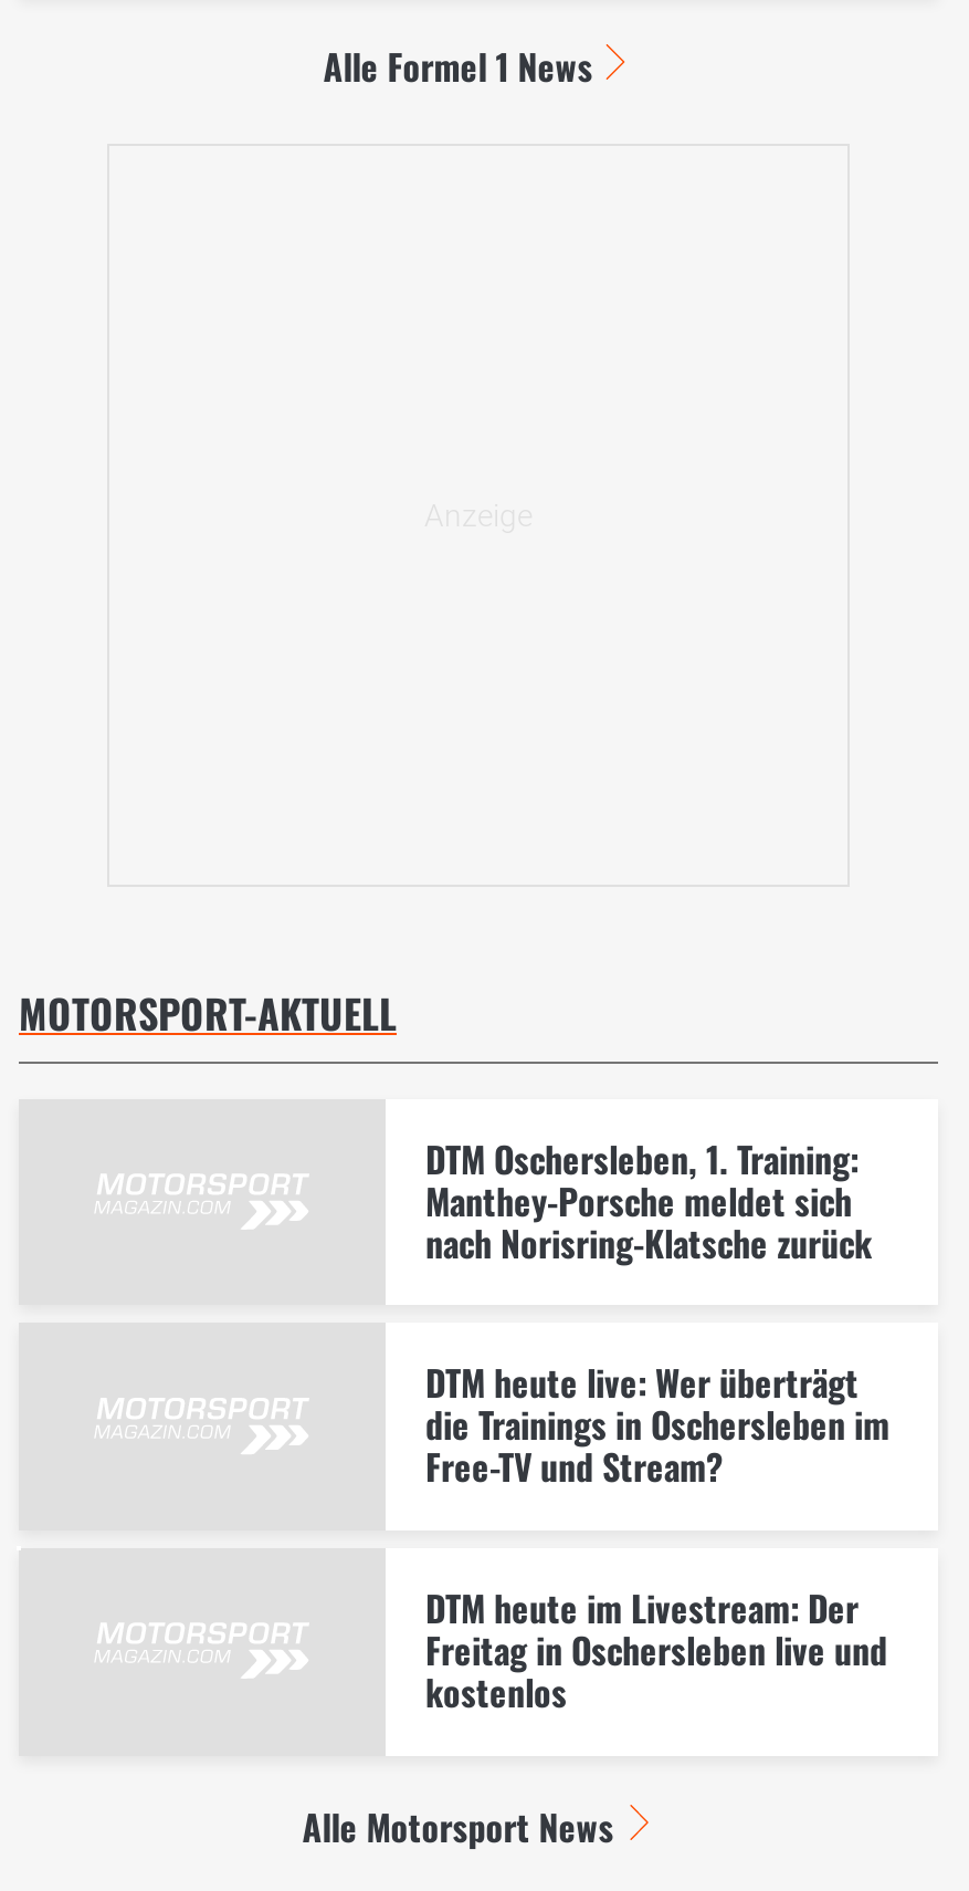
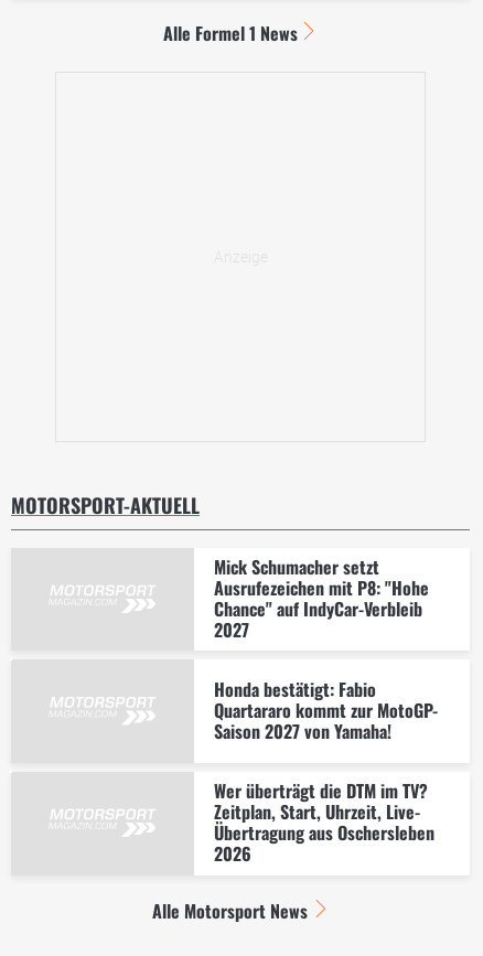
[425,1131,872,1268] DTM Oschersleben, 1. Training: | Manthey-Porsche meldet sich | nach Norisring-Klatsche zurück -> [214,554,429,643] Mick Schumacher setzt | Ausrufezeichen mit P8: "Hohe | Chance" auf IndyCar-Verbleib | 2027
[425,1356,889,1493] DTM heute live: Wer überträgt | die Trainings in Oschersleben im | Free-TV und Stream? -> [214,676,438,744] Honda bestätigt: Fabio | Quartararo kommt zur MotoGP- | Saison 2027 von Yamaha!
[425,1581,887,1718] DTM heute im Livestream: Der | Freitag in Oschersleben live und | kostenlos -> [214,778,434,867] Wer überträgt die DTM im TV? | Zeitplan, Start, Uhrzeit, Live- | Übertragung aus Oschersleben | 2026

